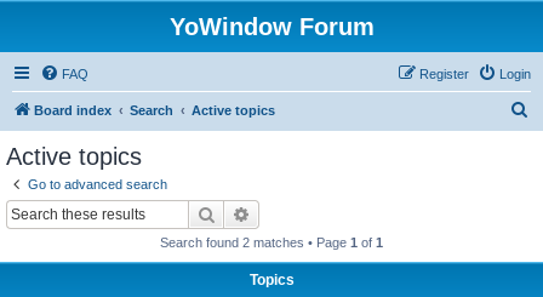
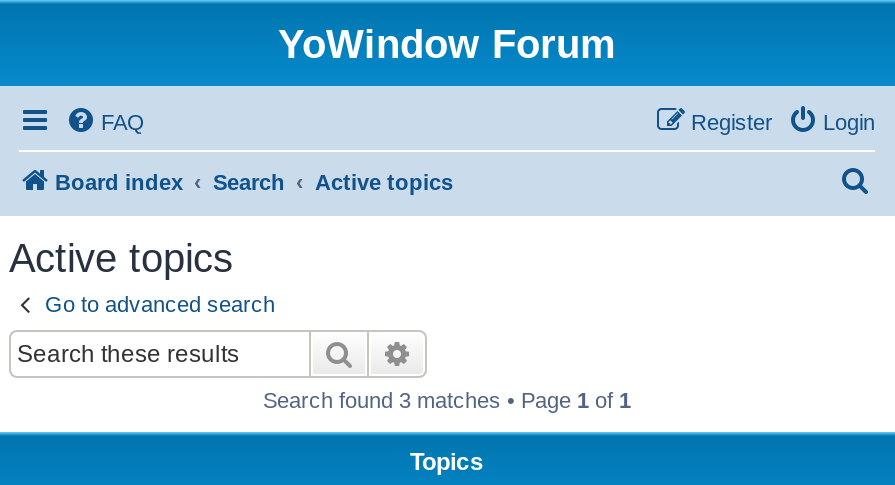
[160,235,383,249] Search found 2 matches • Page 1 of 1 -> [263,387,631,411] Search found 3 matches • Page 1 of 1

